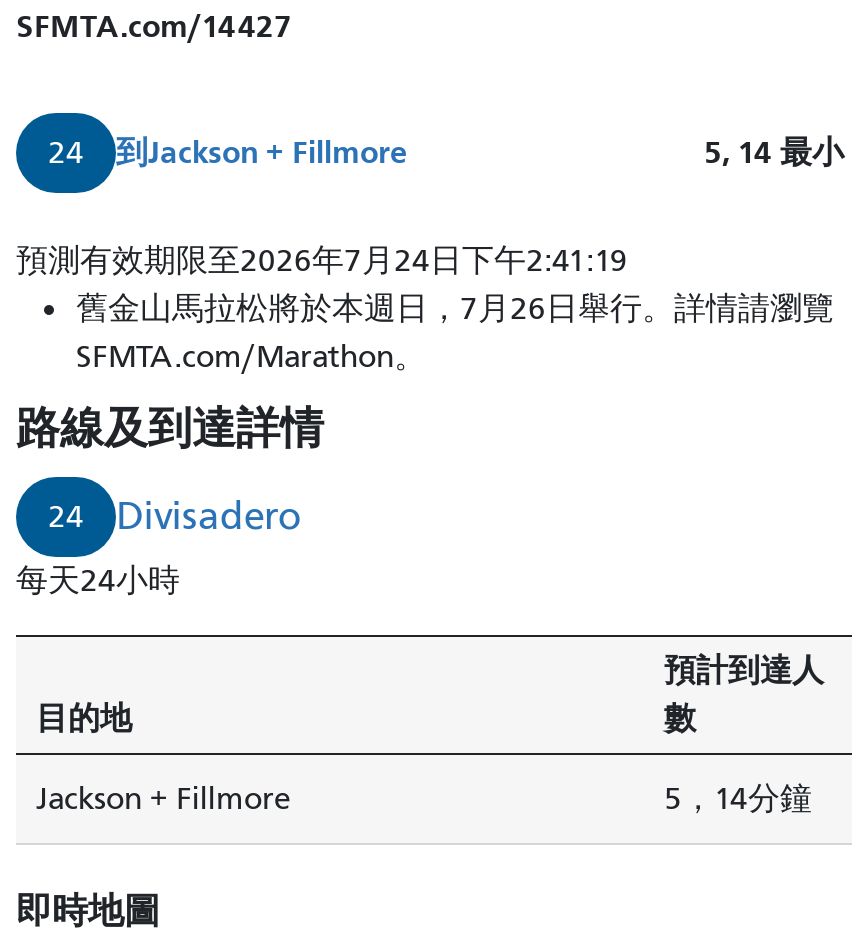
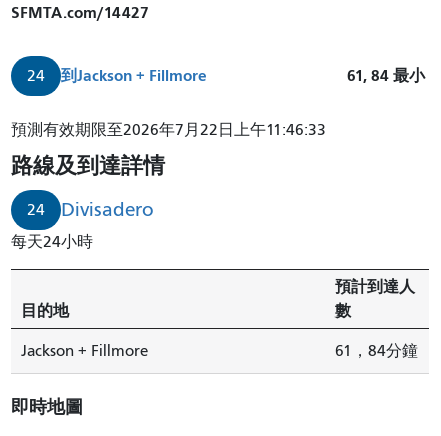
[704,133,852,171] 5, 14最小 -> [347,66,429,85] 61, 84最小
[16,242,834,374] 預測有效期限至2026年7月24日下午2:41:19 | 舊金山馬拉松將於本週日，7月26日舉行。詳情請瀏覽 | SFMTA.com/Marathon。 -> [11,121,326,139] 預測有效期限至2026年7月22日上午11:46:33
[664,780,812,816] 5，14分鐘 -> [335,342,418,360] 61，84分鐘

